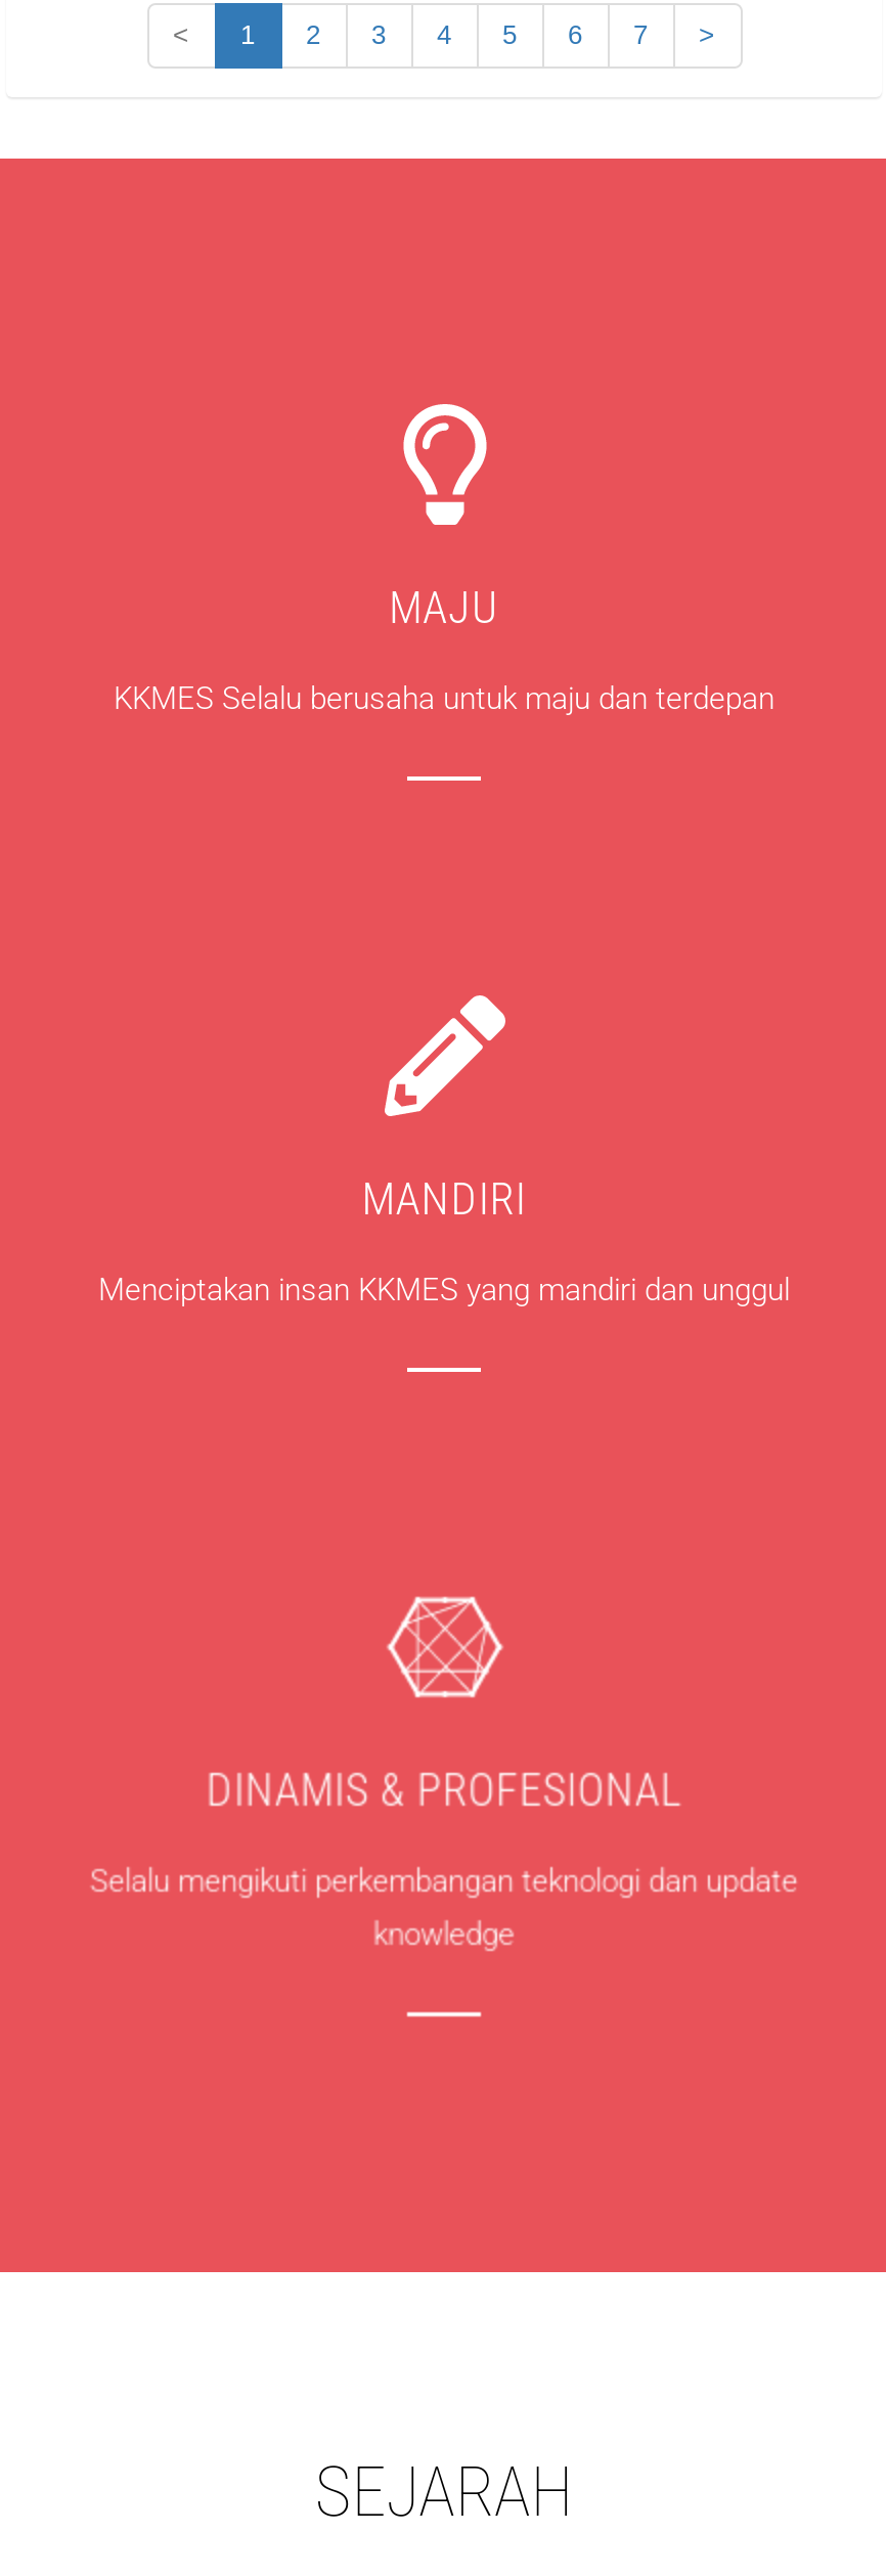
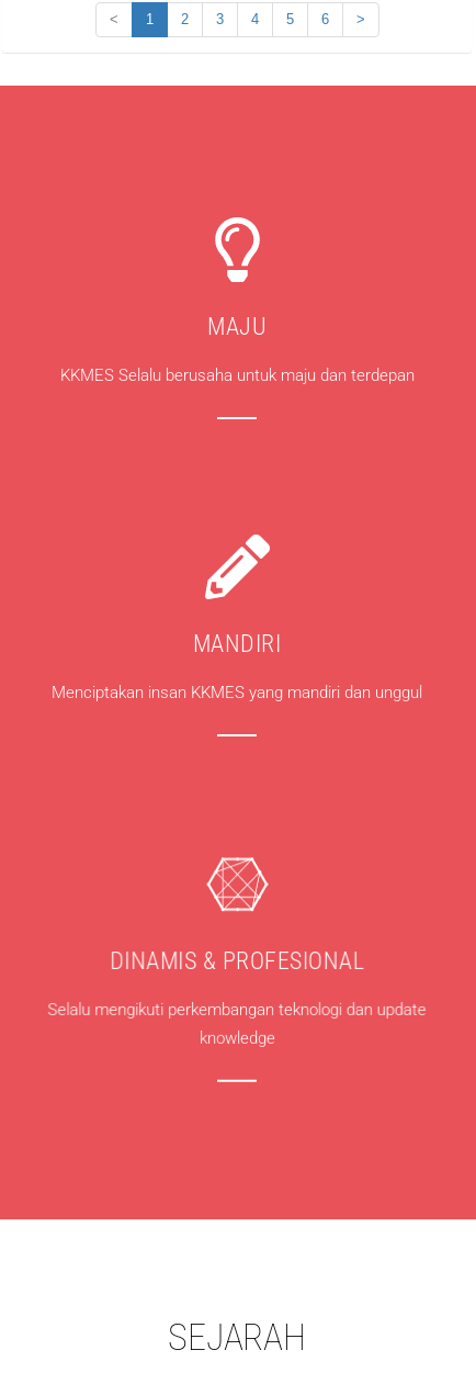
[633,19,648,50] 7 -> none

